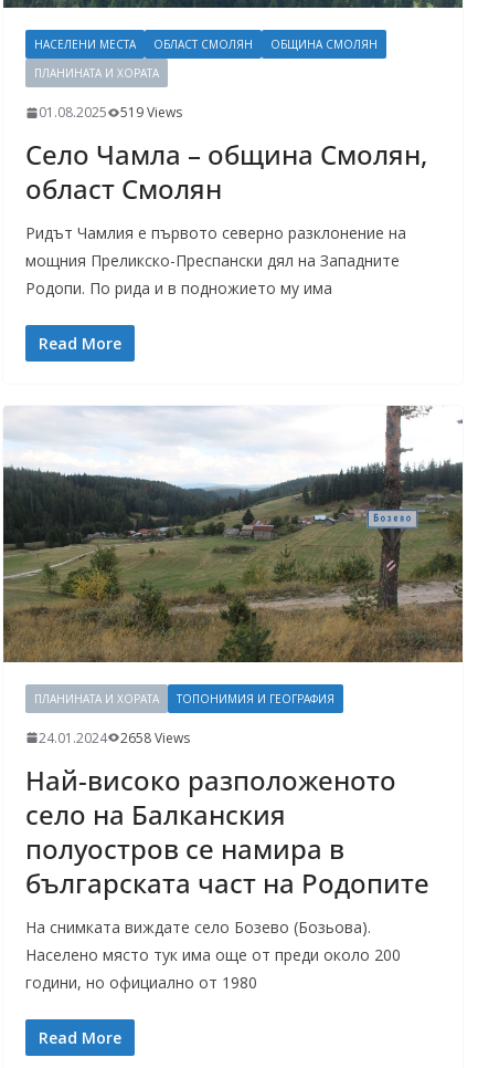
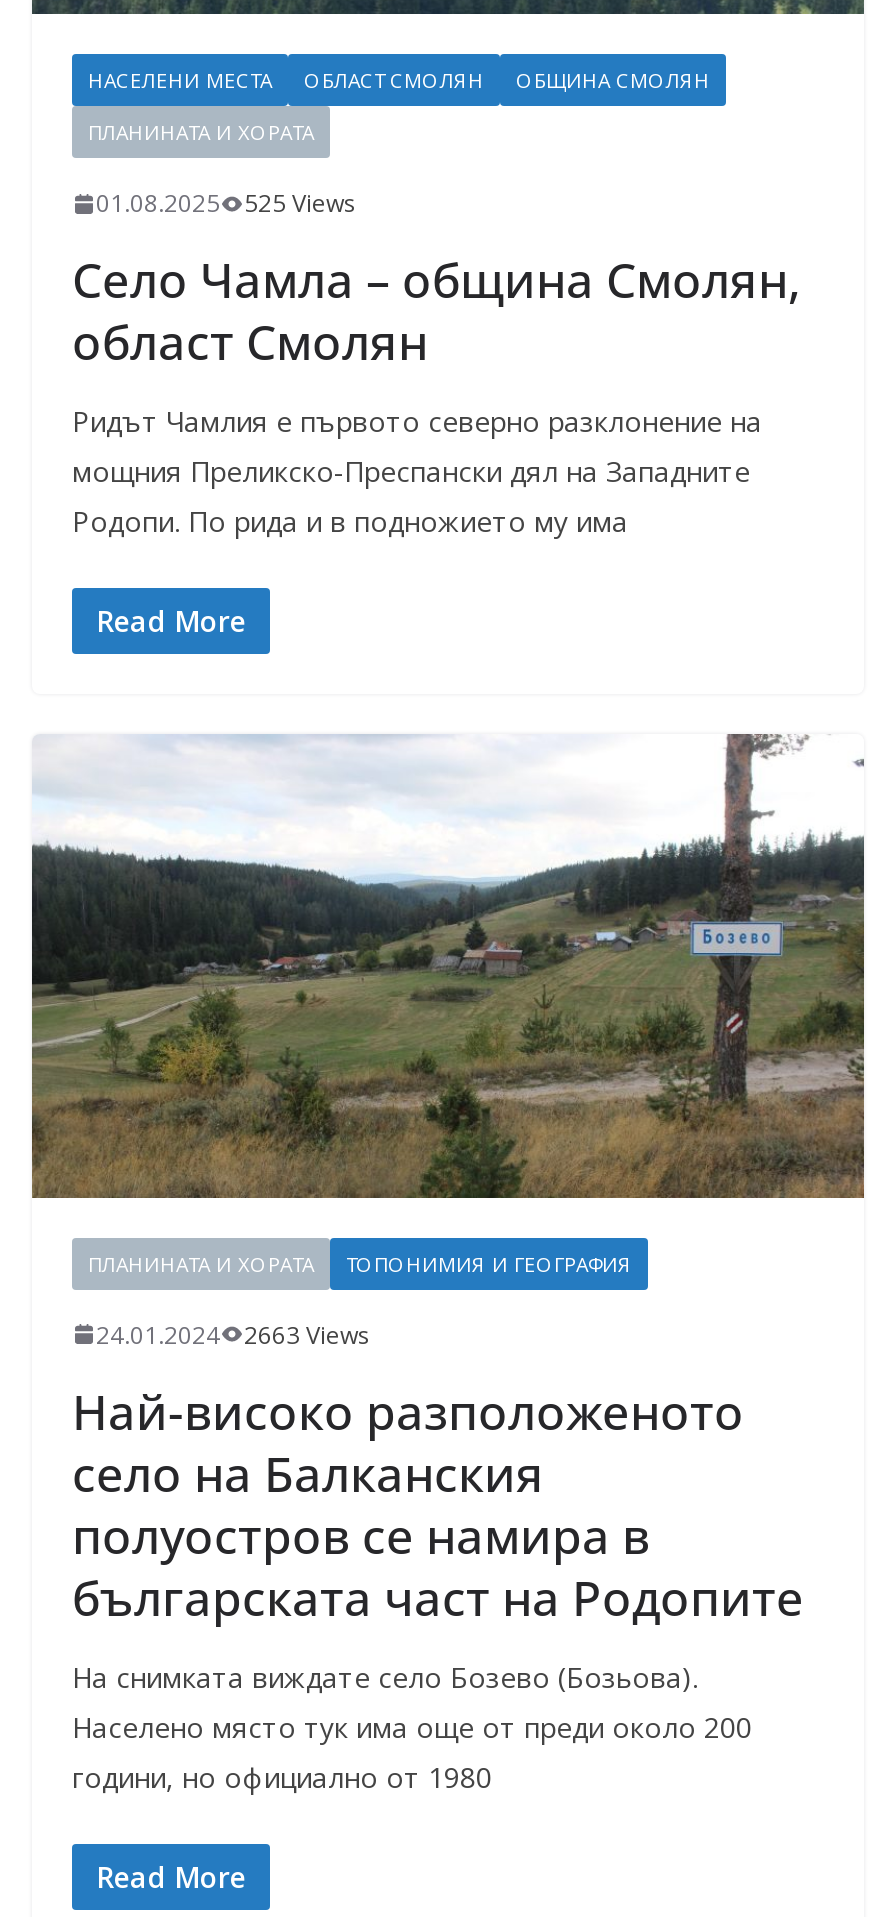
[39,103,182,122] 01.08.2025 519 Views -> [96,187,356,221] 01.08.2025 525 Views
[39,728,190,747] 24.01.2024 2658 Views -> [96,1317,370,1351] 24.01.2024 2663 Views

